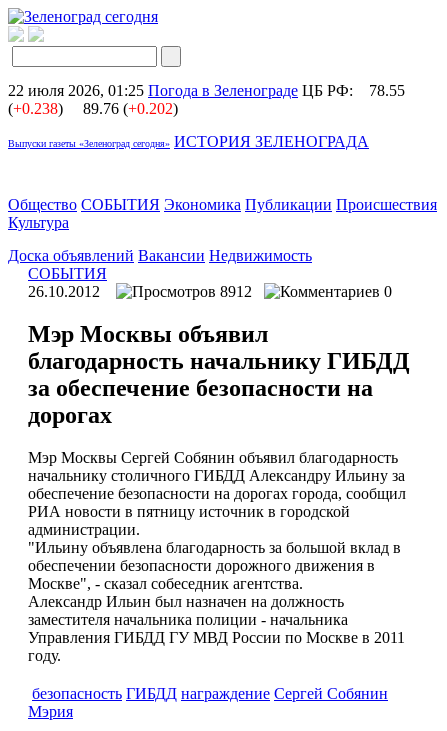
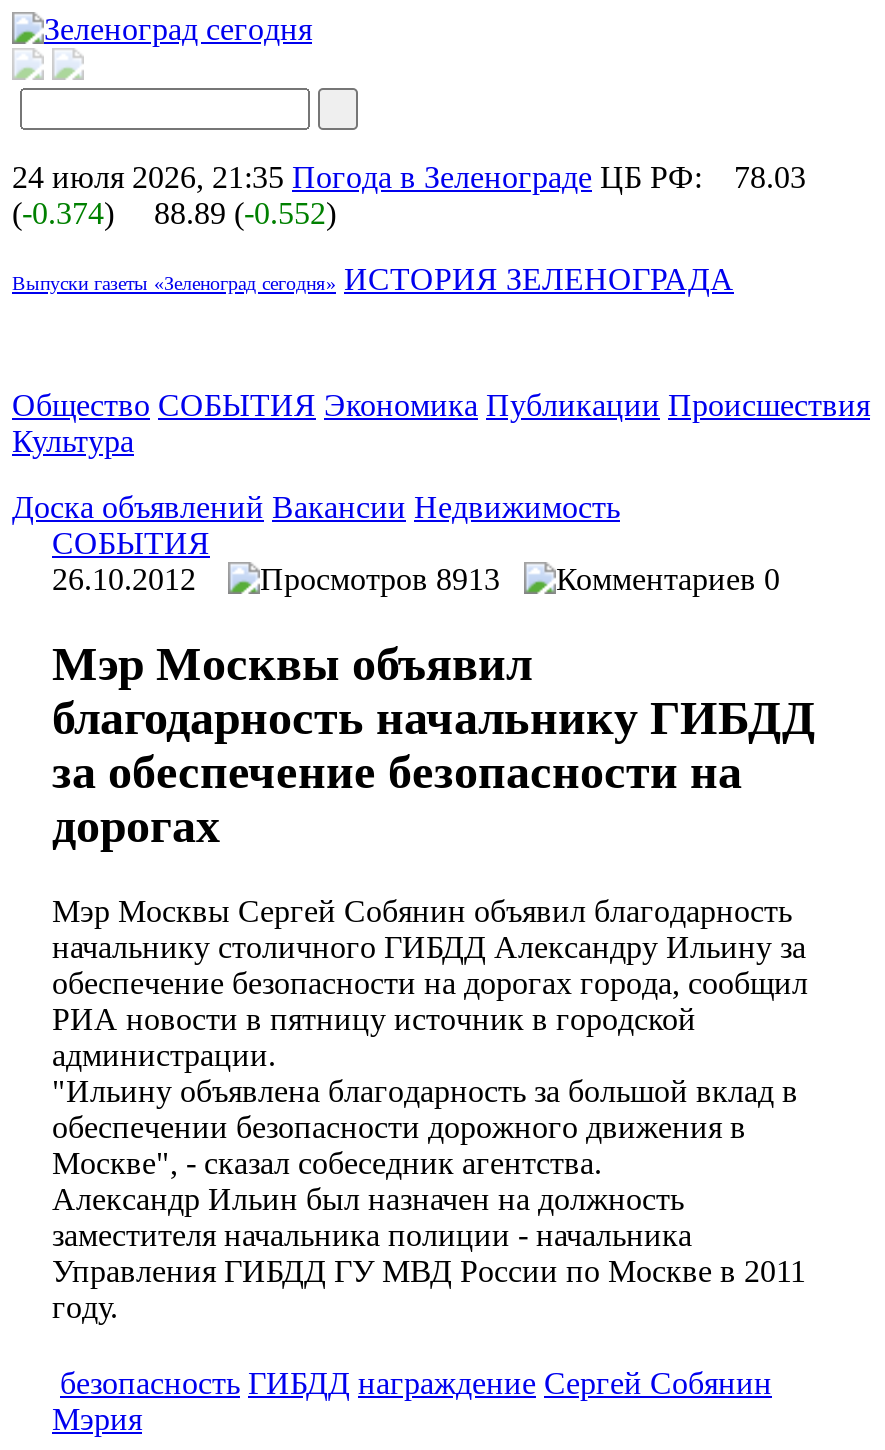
[8,82,405,99] 22 июля 2026, 01:25 Погода в Зеленограде ЦБ РФ: 78.55 -> [12,160,806,194] 24 июля 2026, 21:35 Погода в Зеленограде ЦБ РФ: 78.03
[8,100,63,117] (+0.238) -> [12,196,114,230] (-0.374)
[79,100,178,117] 89.76 (+0.202) -> [146,196,336,230] 88.89 (-0.552)
[216,283,264,300] 8912 -> [428,562,524,596] 8913

